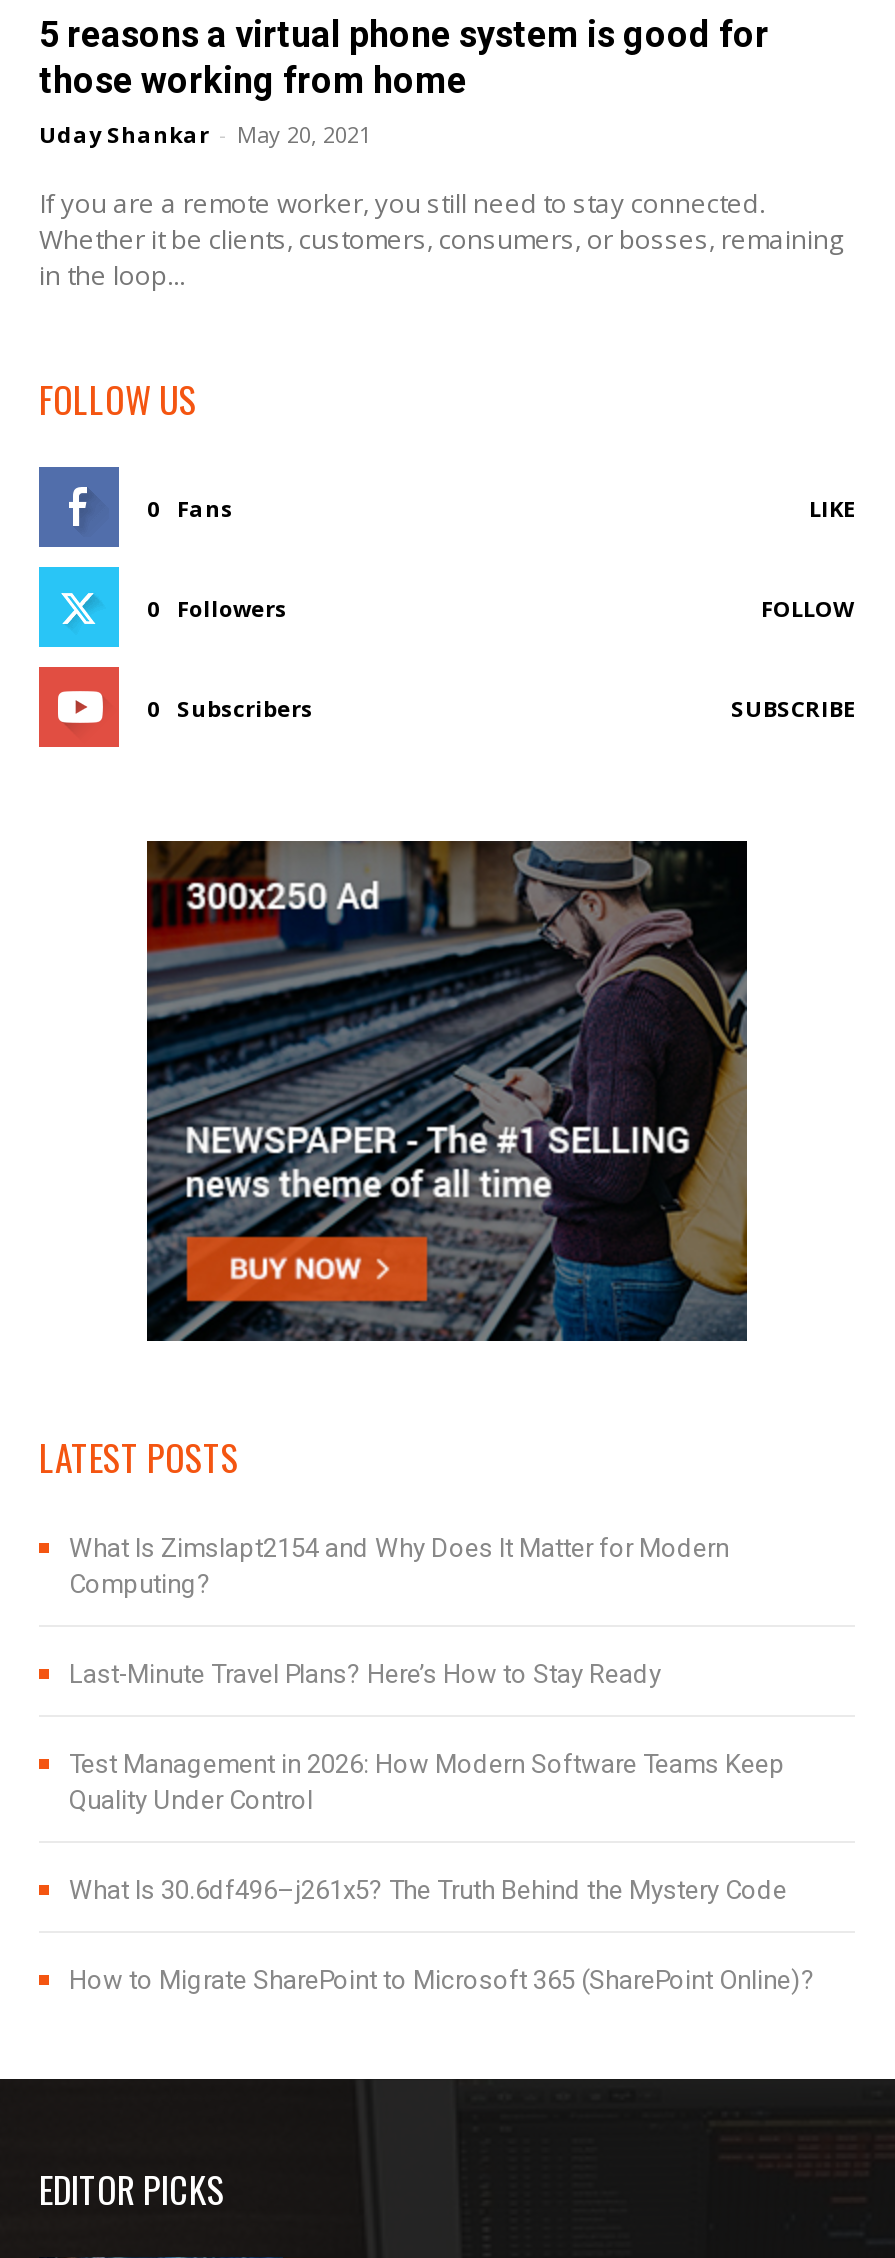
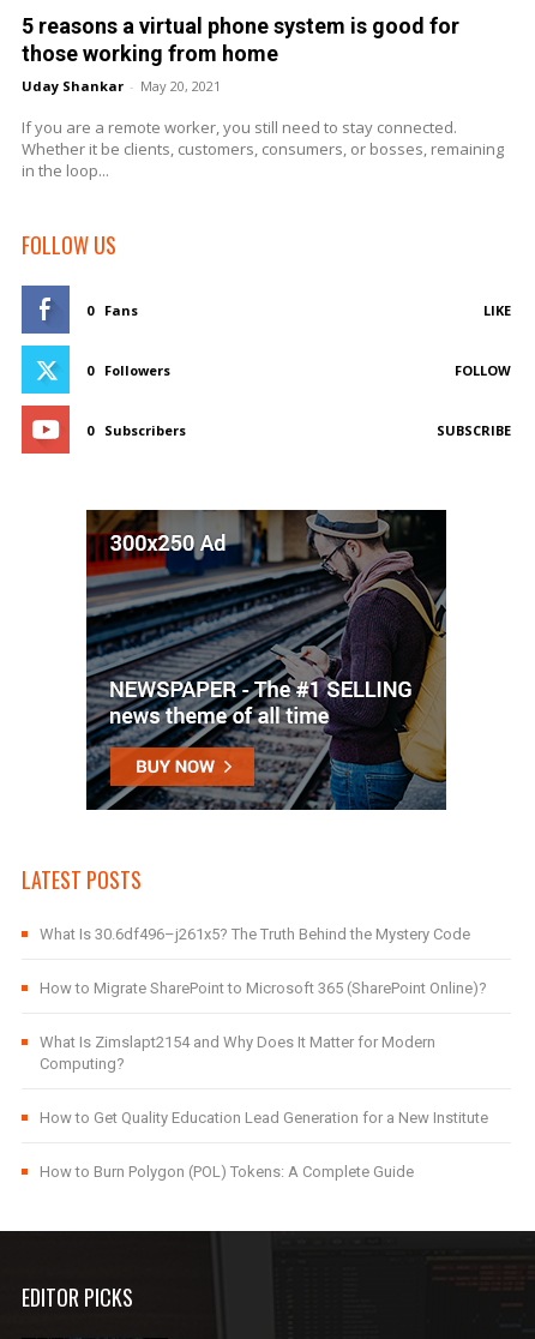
moved [69,1532,729,1598] -> [40,1033,435,1073]: What Is Zimslapt2154 and Why Does It Matter for Modern | Computing?
[69,1658,785,1814] Last-Minute Travel Plans? Here’s How to Stay Ready | Test Management in 2026: How Modern Software Teams Keep | Quality Under Control -> none
moved [69,1874,815,1994] -> [40,925,487,997]: What Is 30.6df496–j261x5? The Truth Behind the Mystery Code | How to Migrate SharePoint to Microsoft 365 (SharePoint Online)?
none -> [40,1109,488,1181] How to Get Quality Education Lead Generation for a New Institute | How to Burn Polygon (POL) Tokens: A Complete Guide

